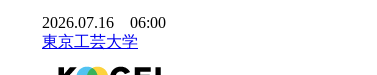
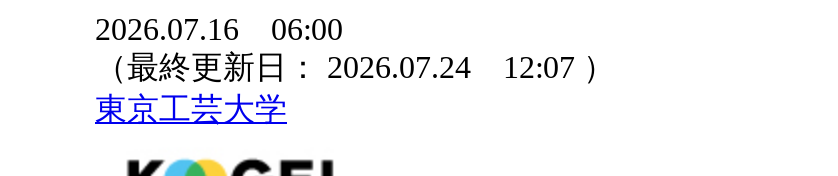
none -> [95,49,615,83] （最終更新日：2026.07.24 12:07 ）

